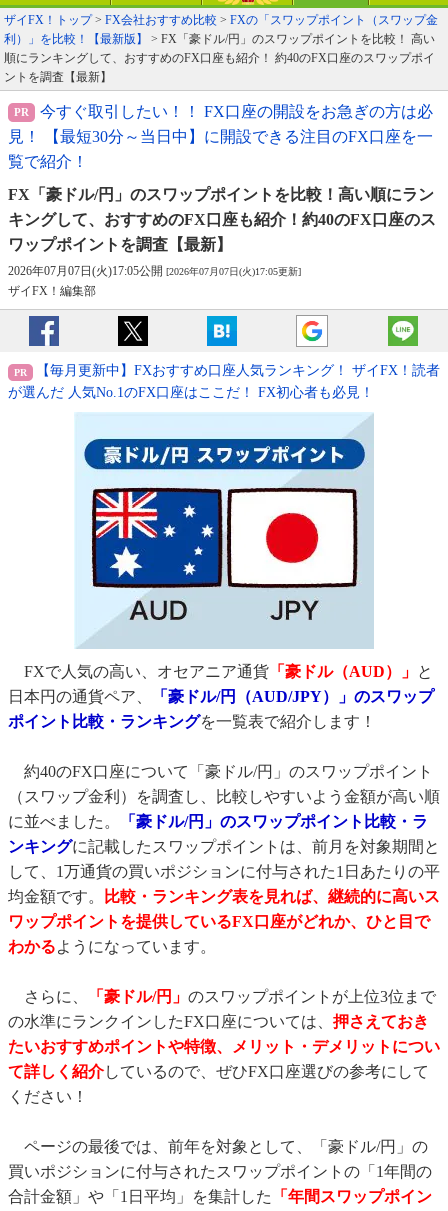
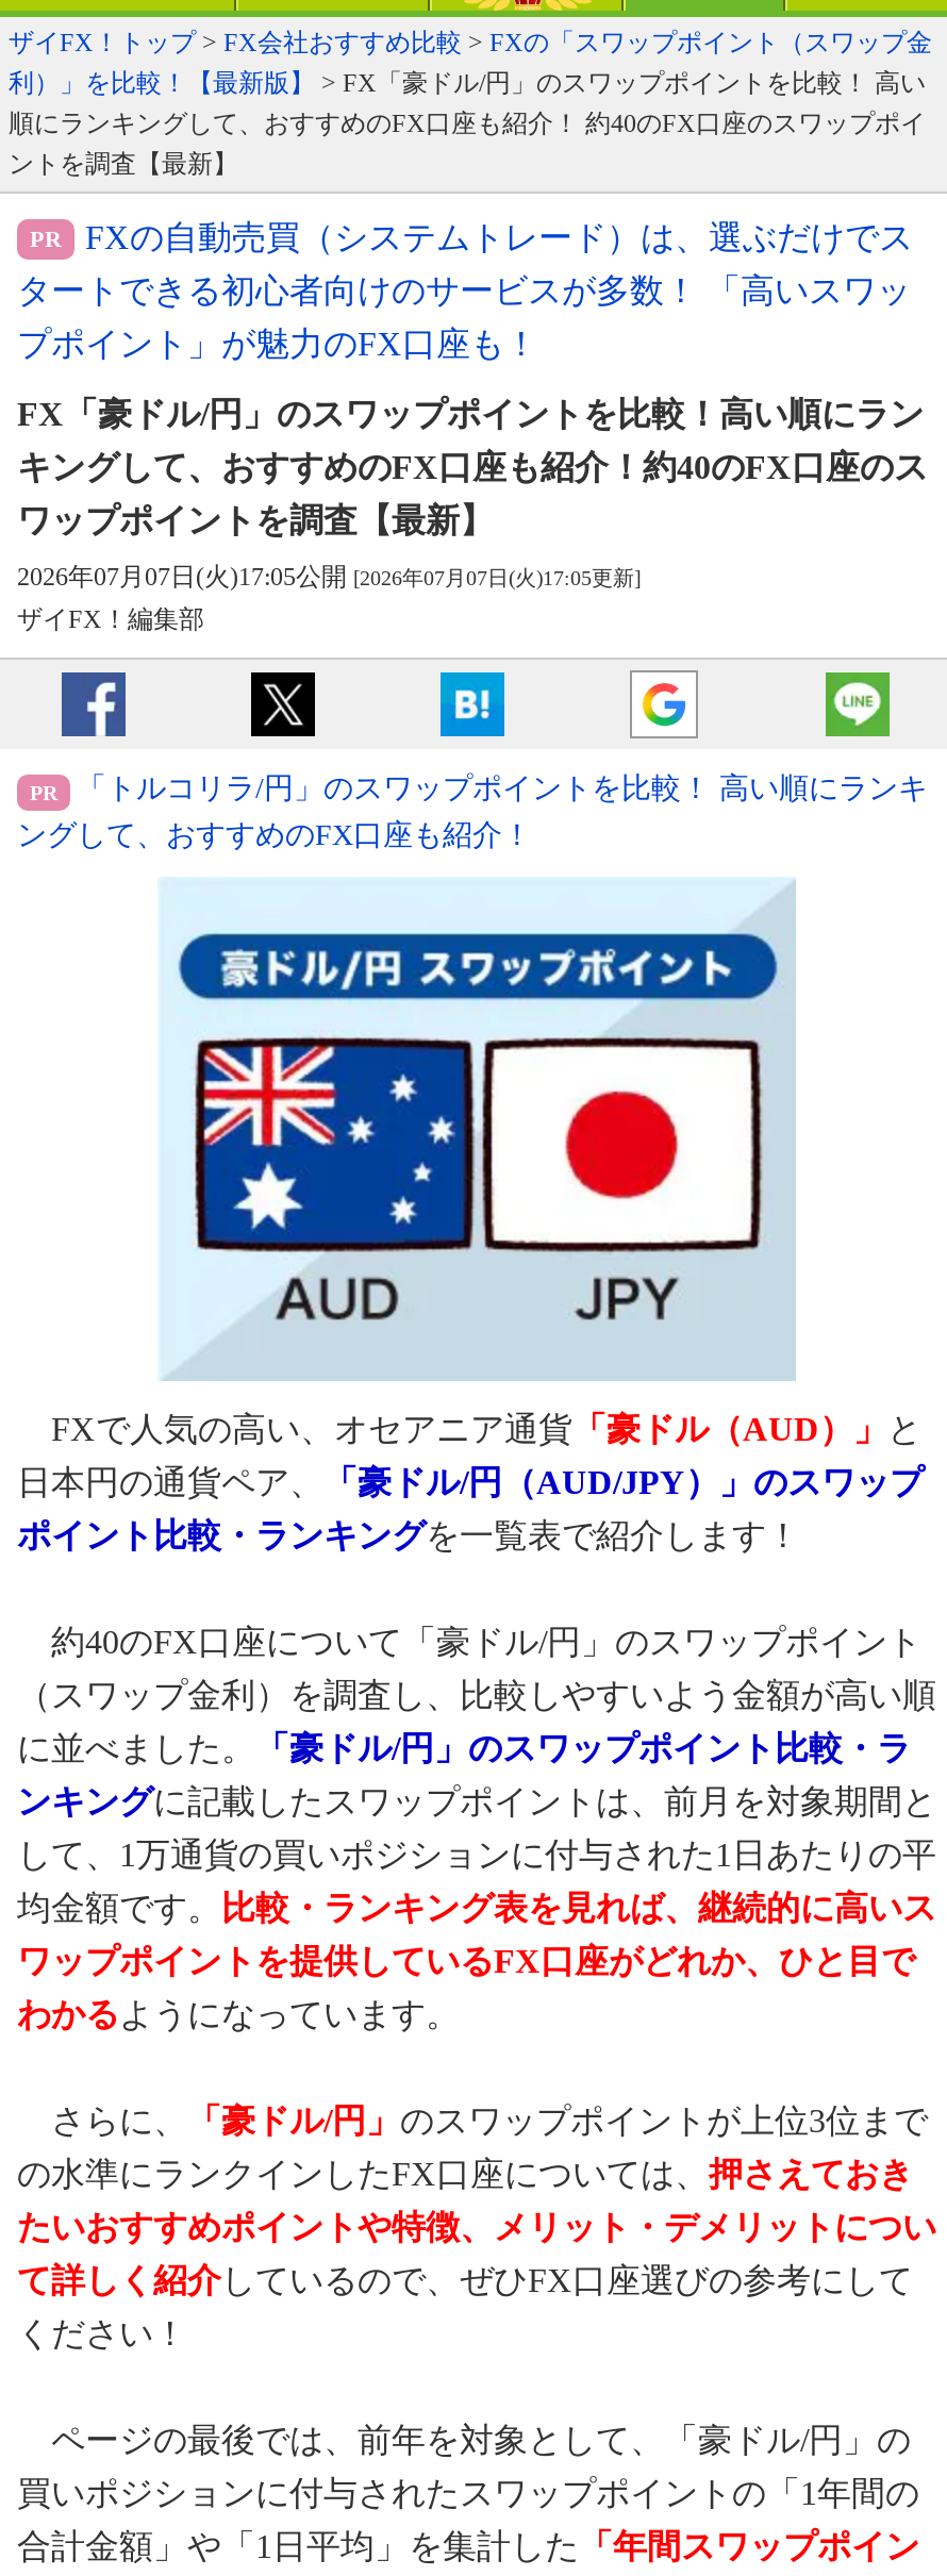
[40,103,433,120] 今すぐ取引したい！！ FX口座の開設をお急ぎの方は必 -> [85,220,913,256] FXの自動売買（システムトレード）は、選ぶだけでス
[8,128,433,145] 見！ 【最短30分～当日中】に開設できる注目のFX口座を一 -> [17,273,911,309] タートできる初心者向けのサービスが多数！ 「高いスワッ
[8,153,88,170] 覧で紹介！ -> [17,326,538,363] プポイント」が魅力のFX口座も！
[36,363,440,378] 【毎月更新中】FXおすすめ口座人気ランキング！ ザイFX！読者 -> [77,773,928,805] 「トルコリラ/円」のスワップポイントを比較！ 高い順にランキ
[8,385,374,400] が選んだ 人気No.1のFX口座はここだ！ FX初心者も必見！ -> [17,820,532,852] ングして、おすすめのFX口座も紹介！

